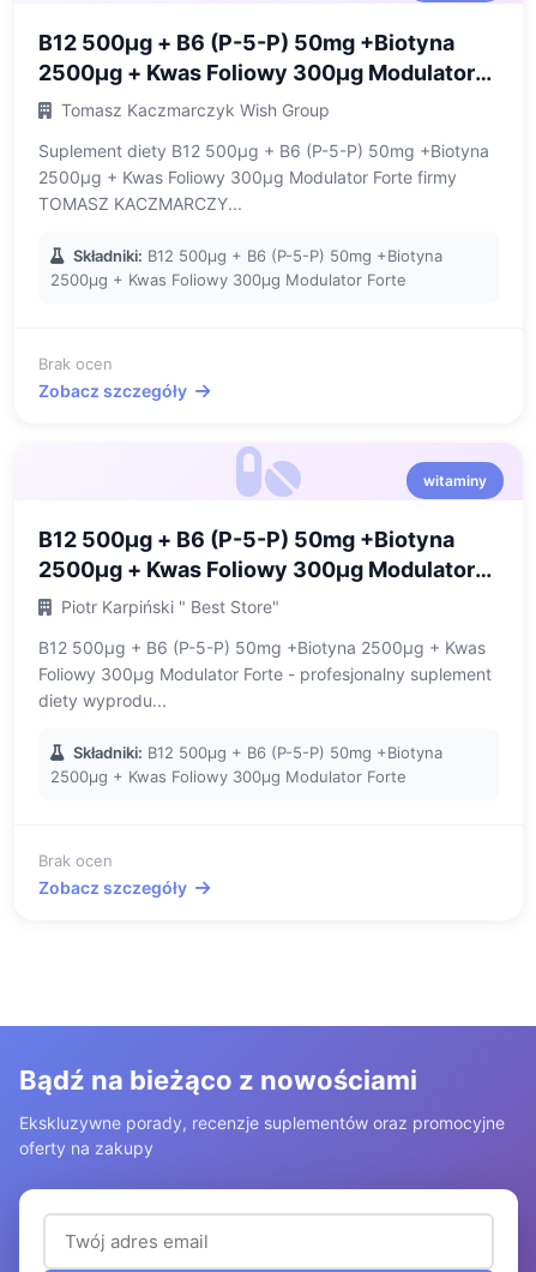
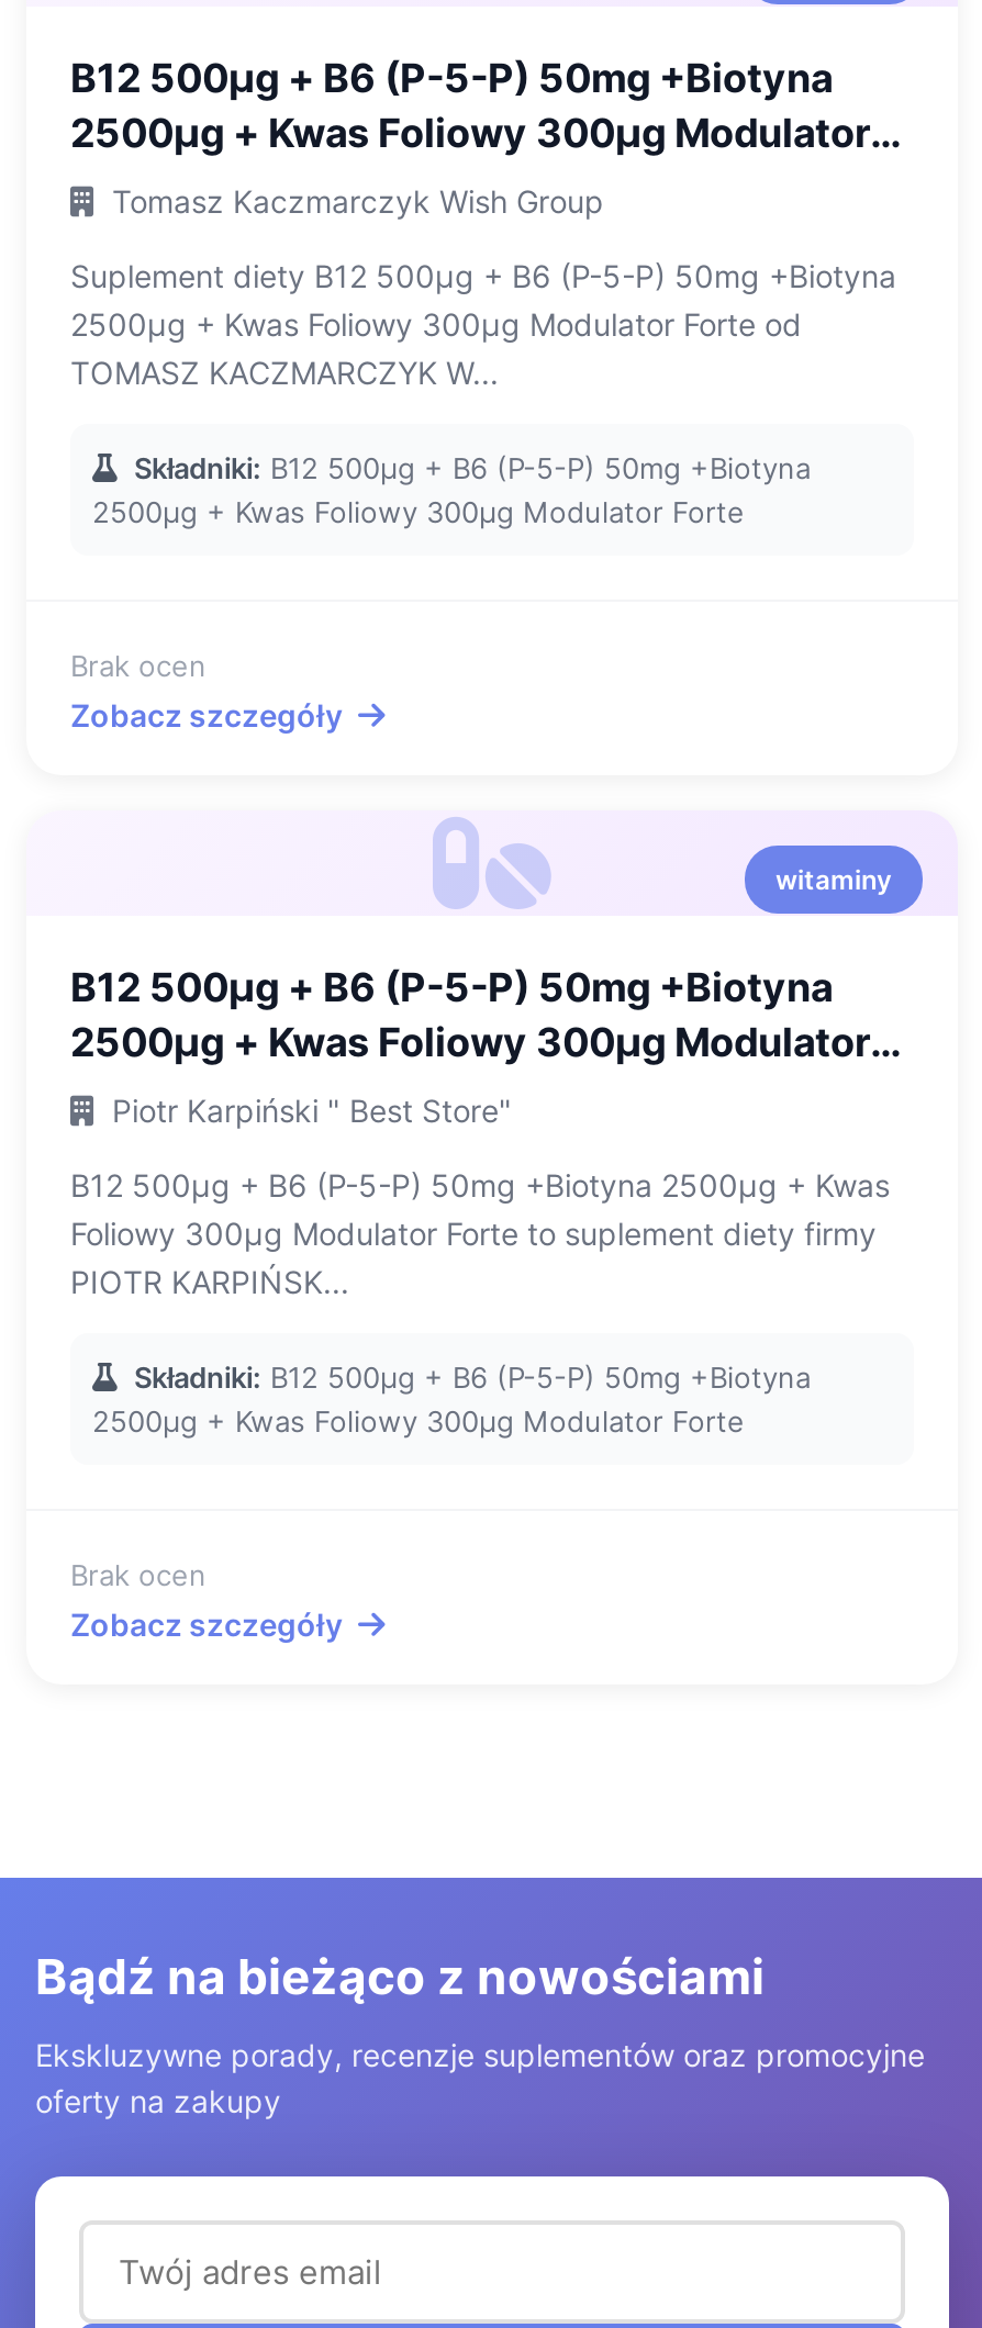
[38,167,457,214] 2500µg + Kwas Foliowy 300µg Modulator Forte firmy | TOMASZ KACZMARCZY... -> [70,305,802,391] 2500µg + Kwas Foliowy 300µg Modulator Forte od | TOMASZ KACZMARCZYK W...
[38,664,492,710] Foliowy 300µg Modulator Forte - profesjonalny suplement | diety wyprodu... -> [70,1215,877,1300] Foliowy 300µg Modulator Forte to suplement diety firmy | PIOTR KARPIŃSK...

